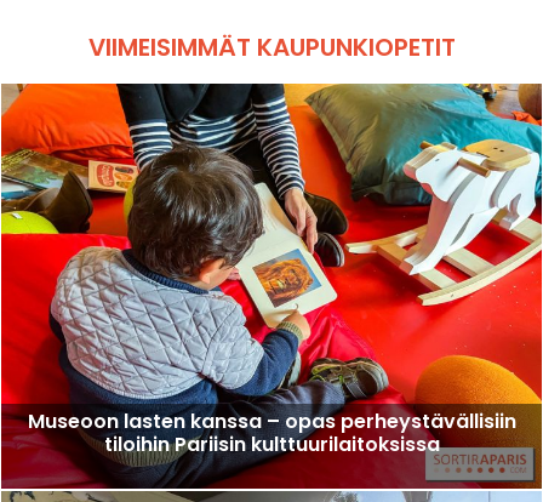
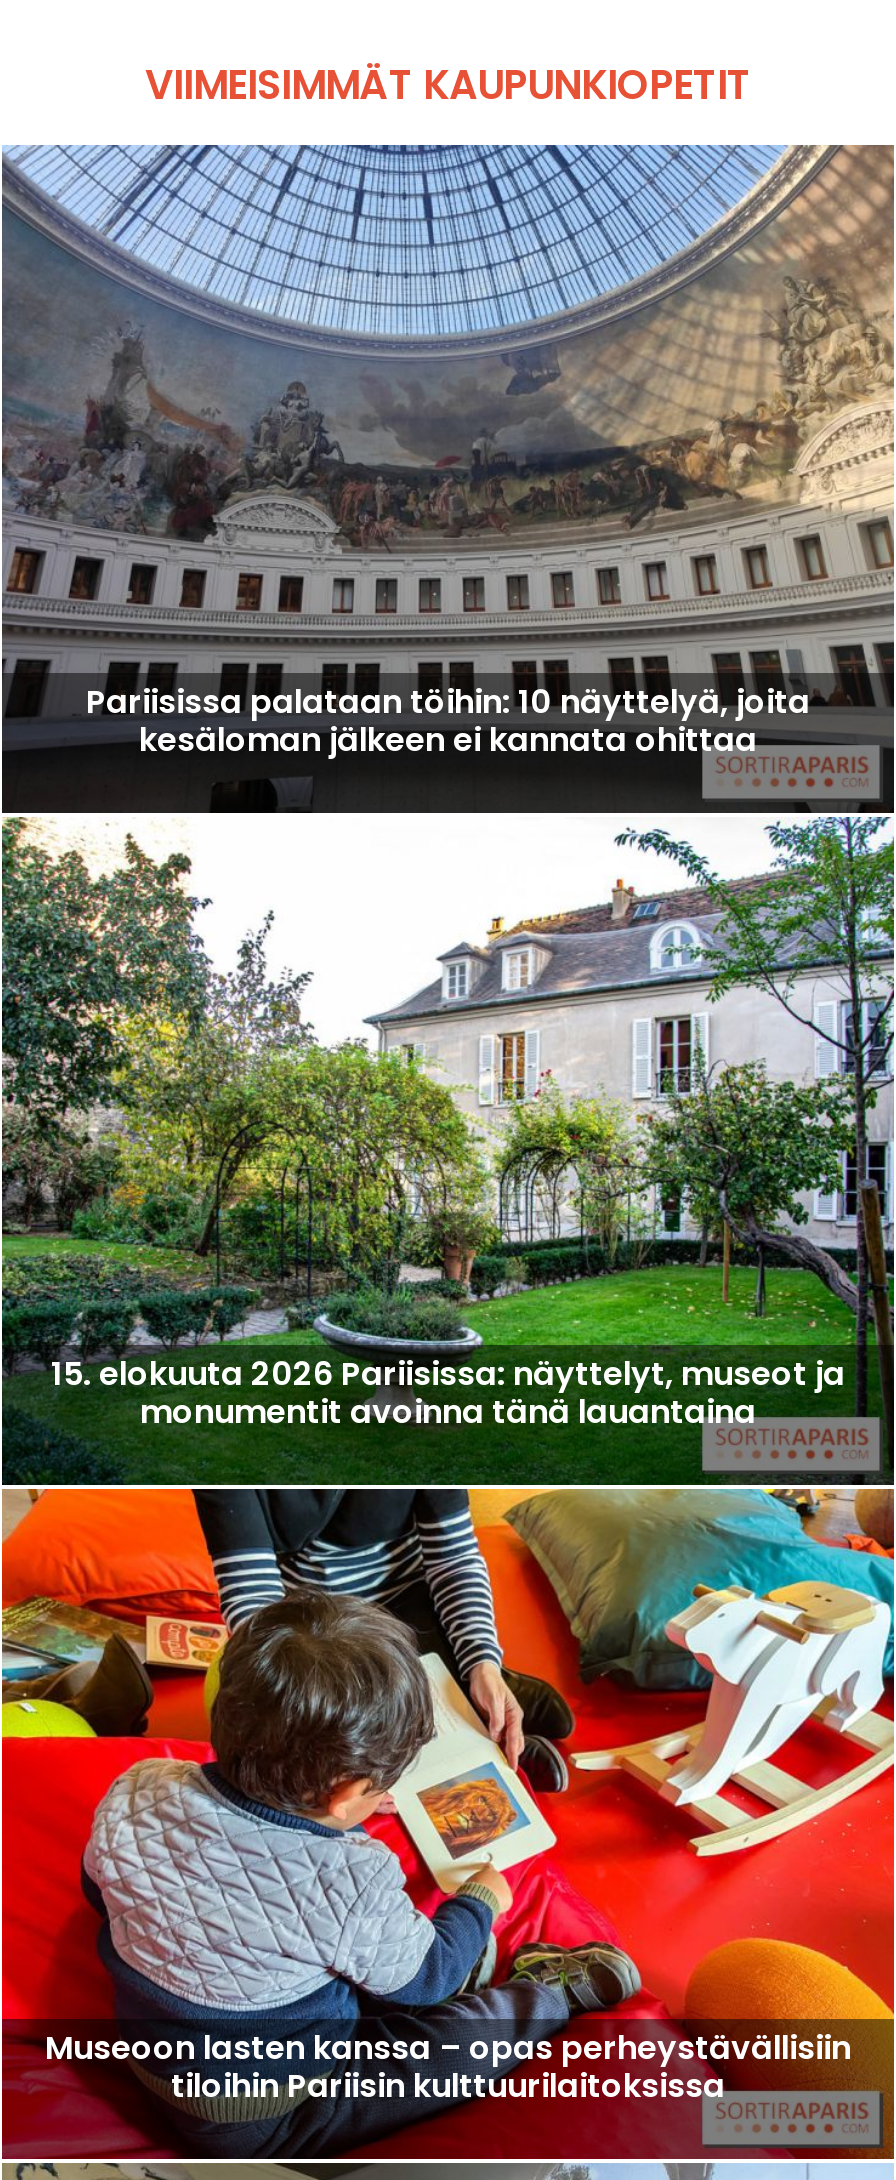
none -> [6,143,890,1489] [image] | Pariisissa palataan töihin: 10 näyttelyä, joita | kesäloman jälkeen ei kannata ohittaa
none -> [51,1351,845,1435] 15. elokuuta 2026 Pariisissa: näyttelyt, museot ja | monumentit avoinna tänä lauantaina

